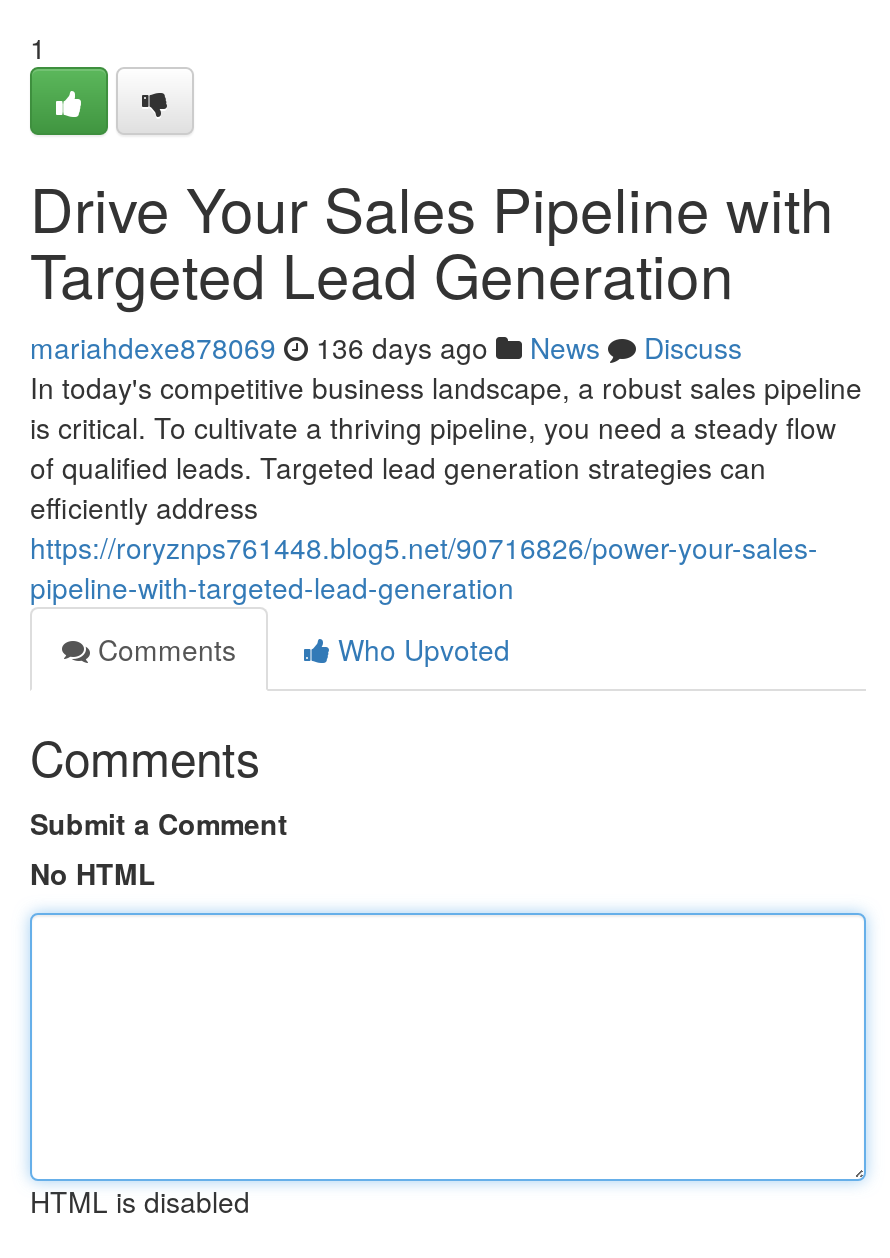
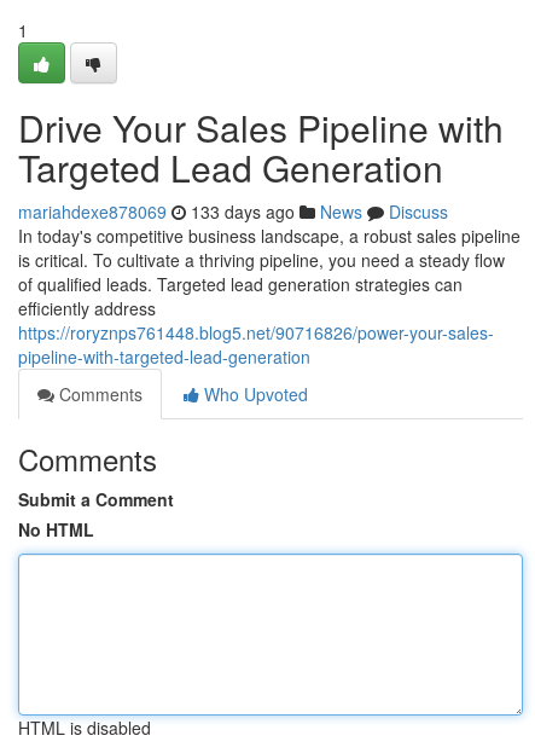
[30,327,742,367] mariahdexe878069 136 days ago News Discuss -> [18,199,448,224] mariahdexe878069 133 days ago News Discuss

